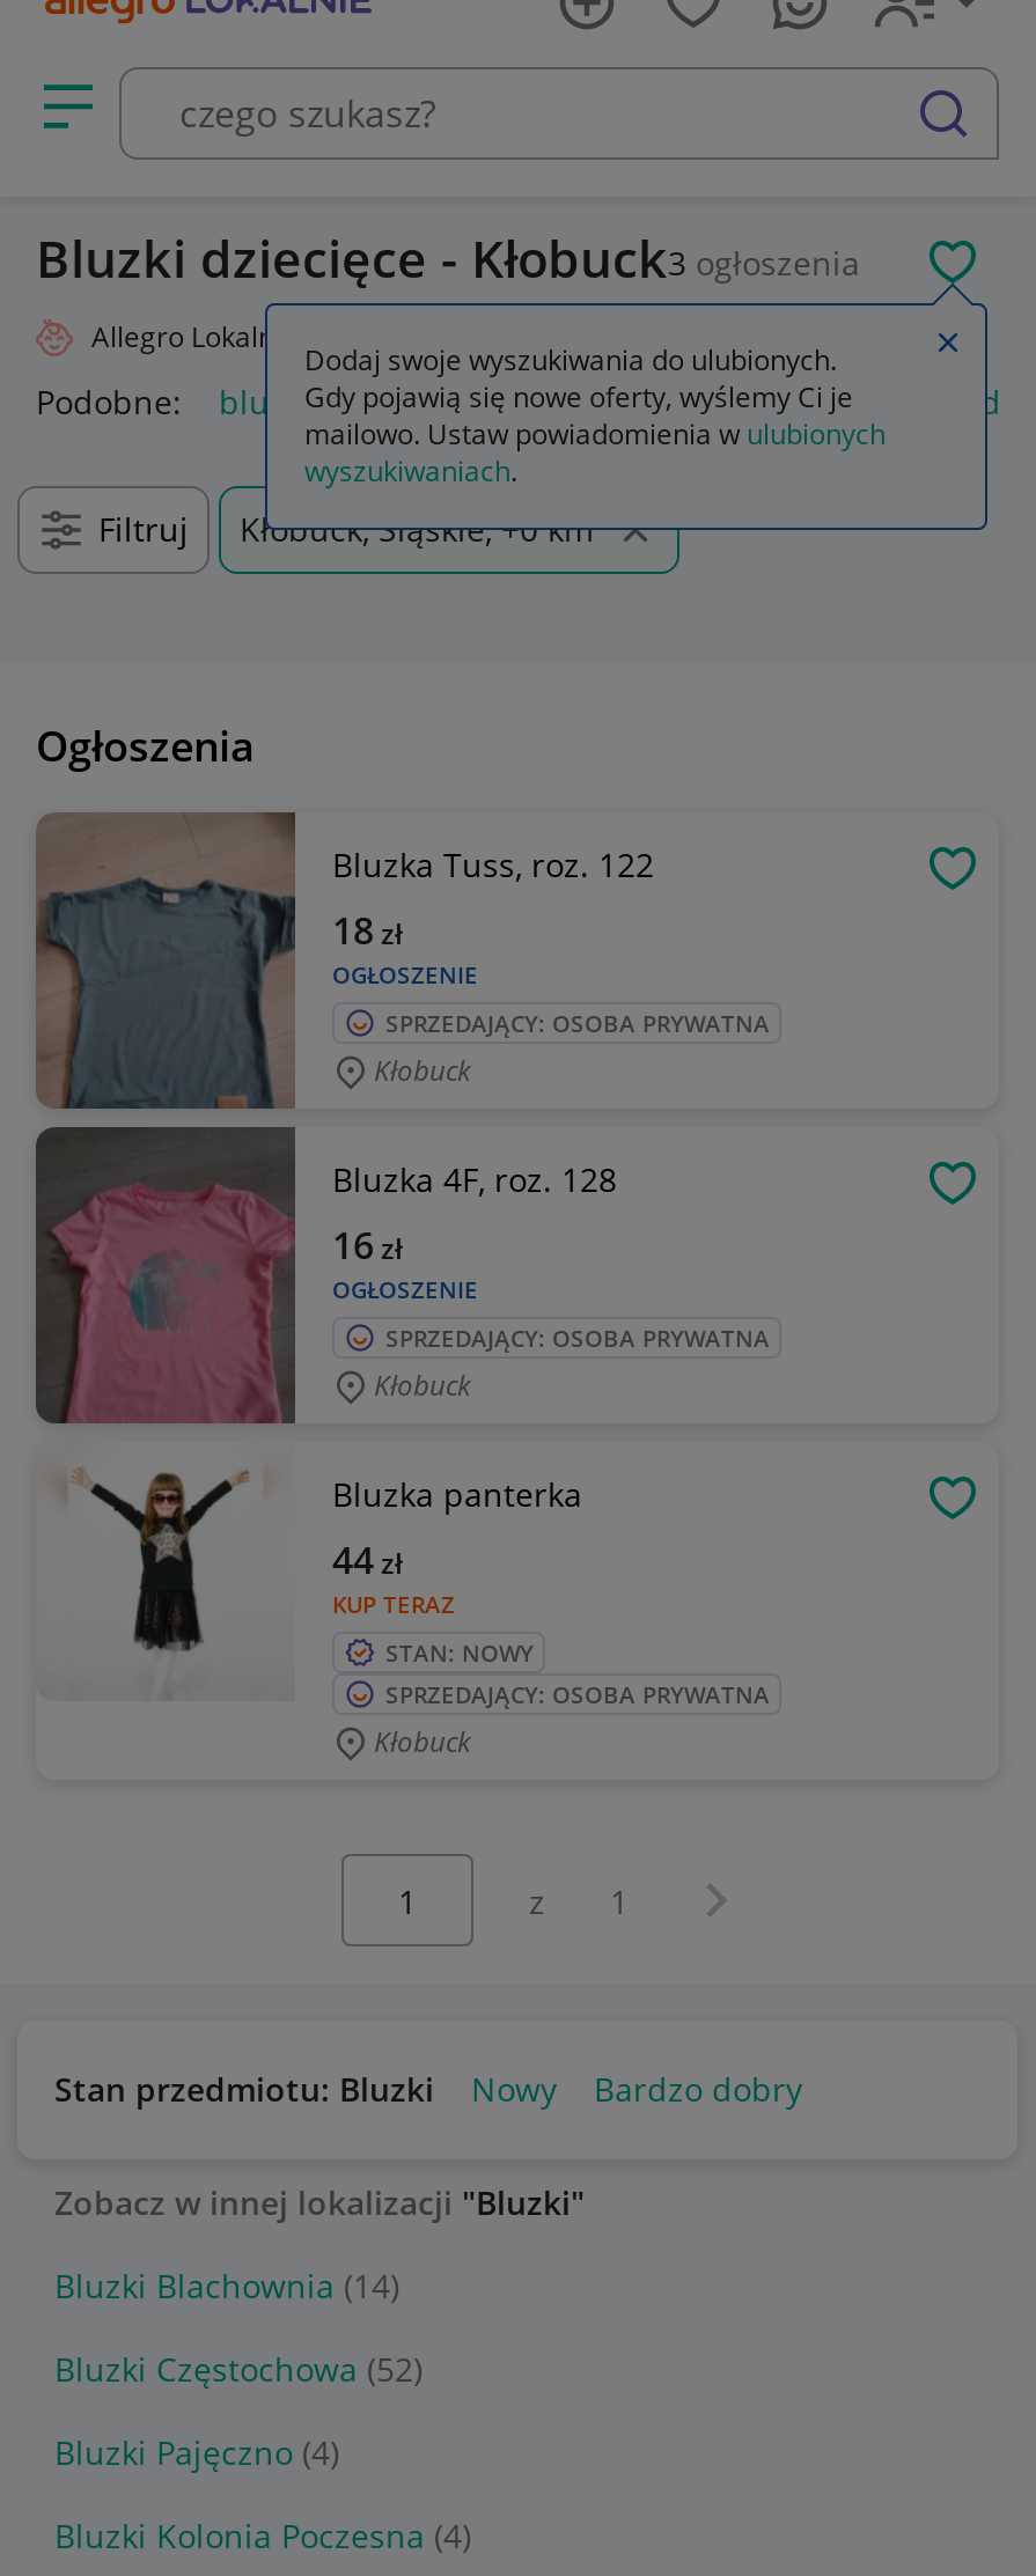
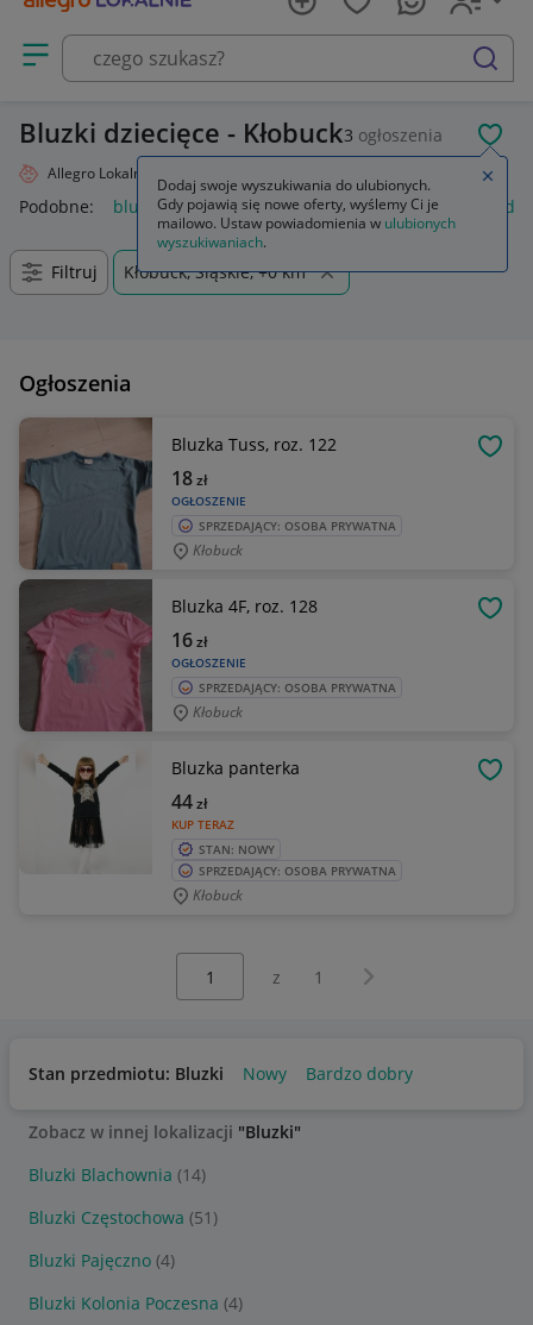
[54,2347,423,2391] Bluzki Częstochowa (52) -> [29,1206,218,1229] Bluzki Częstochowa (51)

